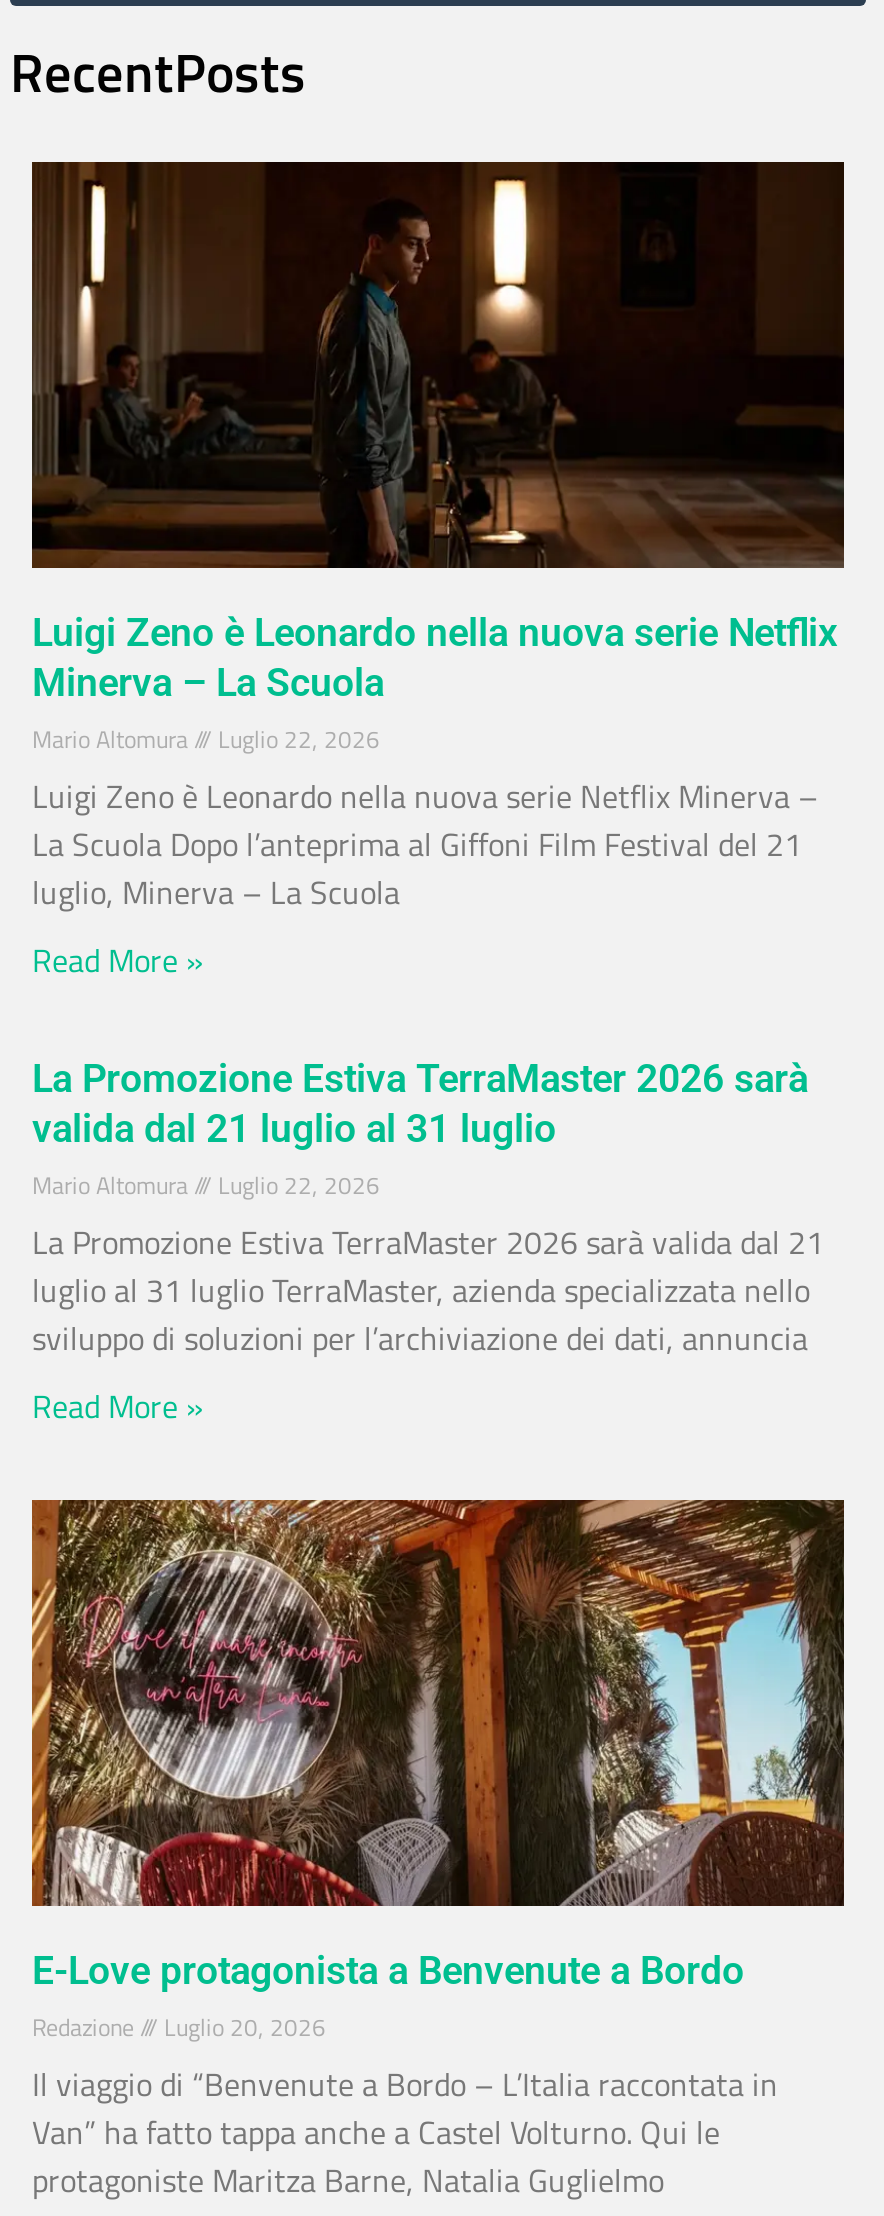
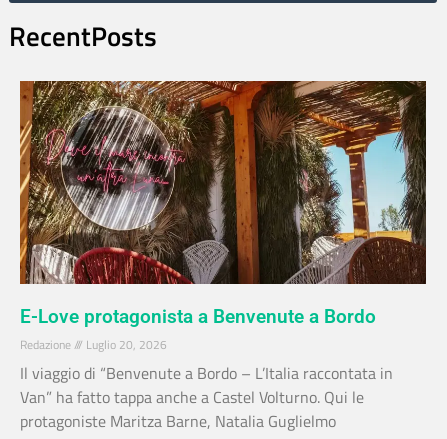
[30,160,844,1430] [image] | Luigi Zeno è Leonardo nella nuova serie Netflix | Minerva – La Scuola | Mario Altomura Luglio 22, 2026 | Luigi Zeno è Leonardo nella nuova serie Netflix Minerva – | La Scuola Dopo l’anteprima al Giffoni Film Festival del 21 | luglio, Minerva – La Scuola | Read More » | La Promozione Estiva TerraMaster 2026 sarà | valida dal 21 luglio al 31 luglio | Mario Altomura Luglio 22, 2026 | La Promozione Estiva TerraMaster 2026 sarà valida dal 21 | luglio al 31 luglio TerraMaster, azienda specializzata nello | sviluppo di soluzioni per l’archiviazione dei dati, annuncia | Read More » -> none

